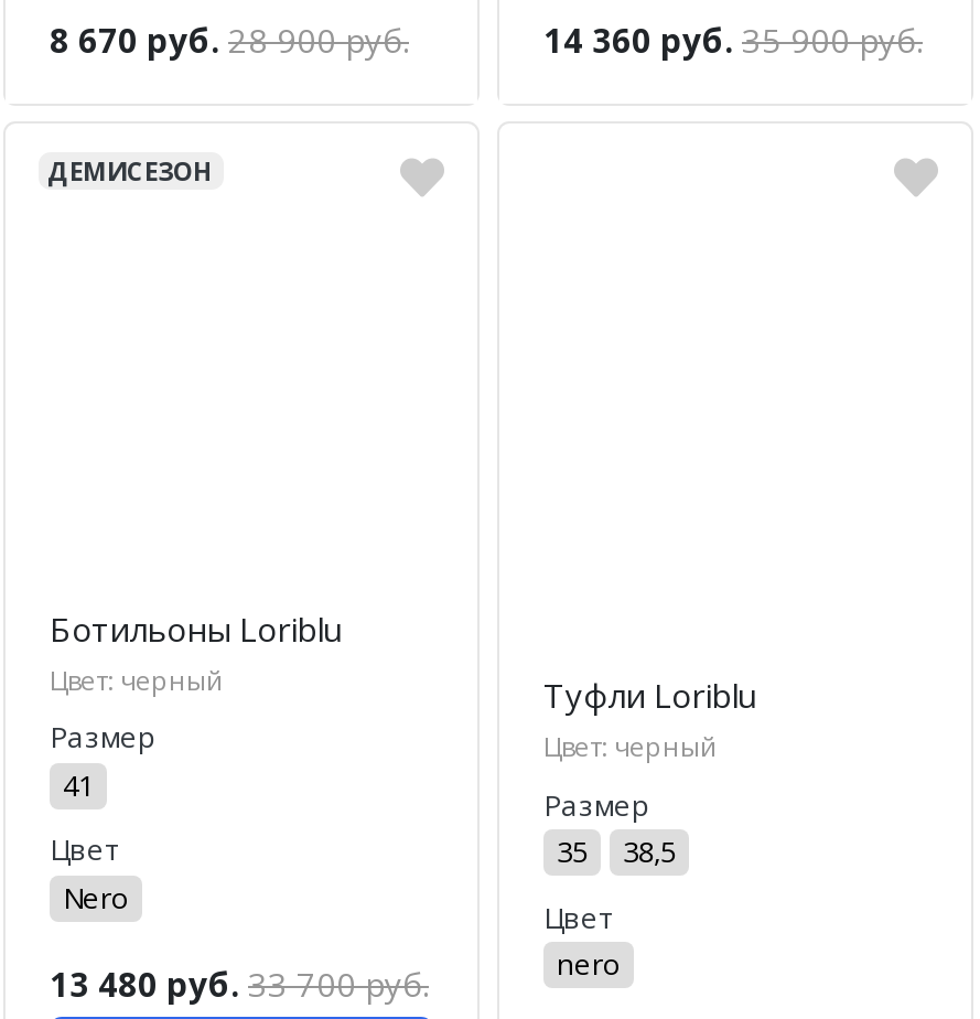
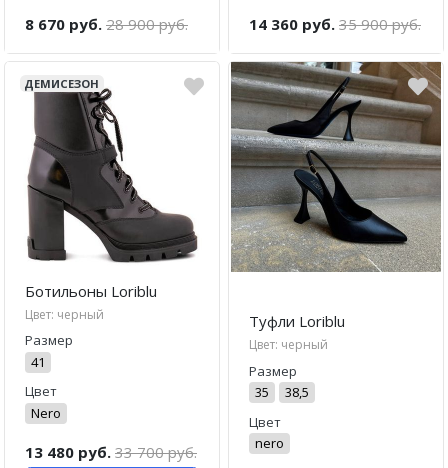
none -> [230,61,442,273] [image]
none -> [26,87,198,264] [image]

